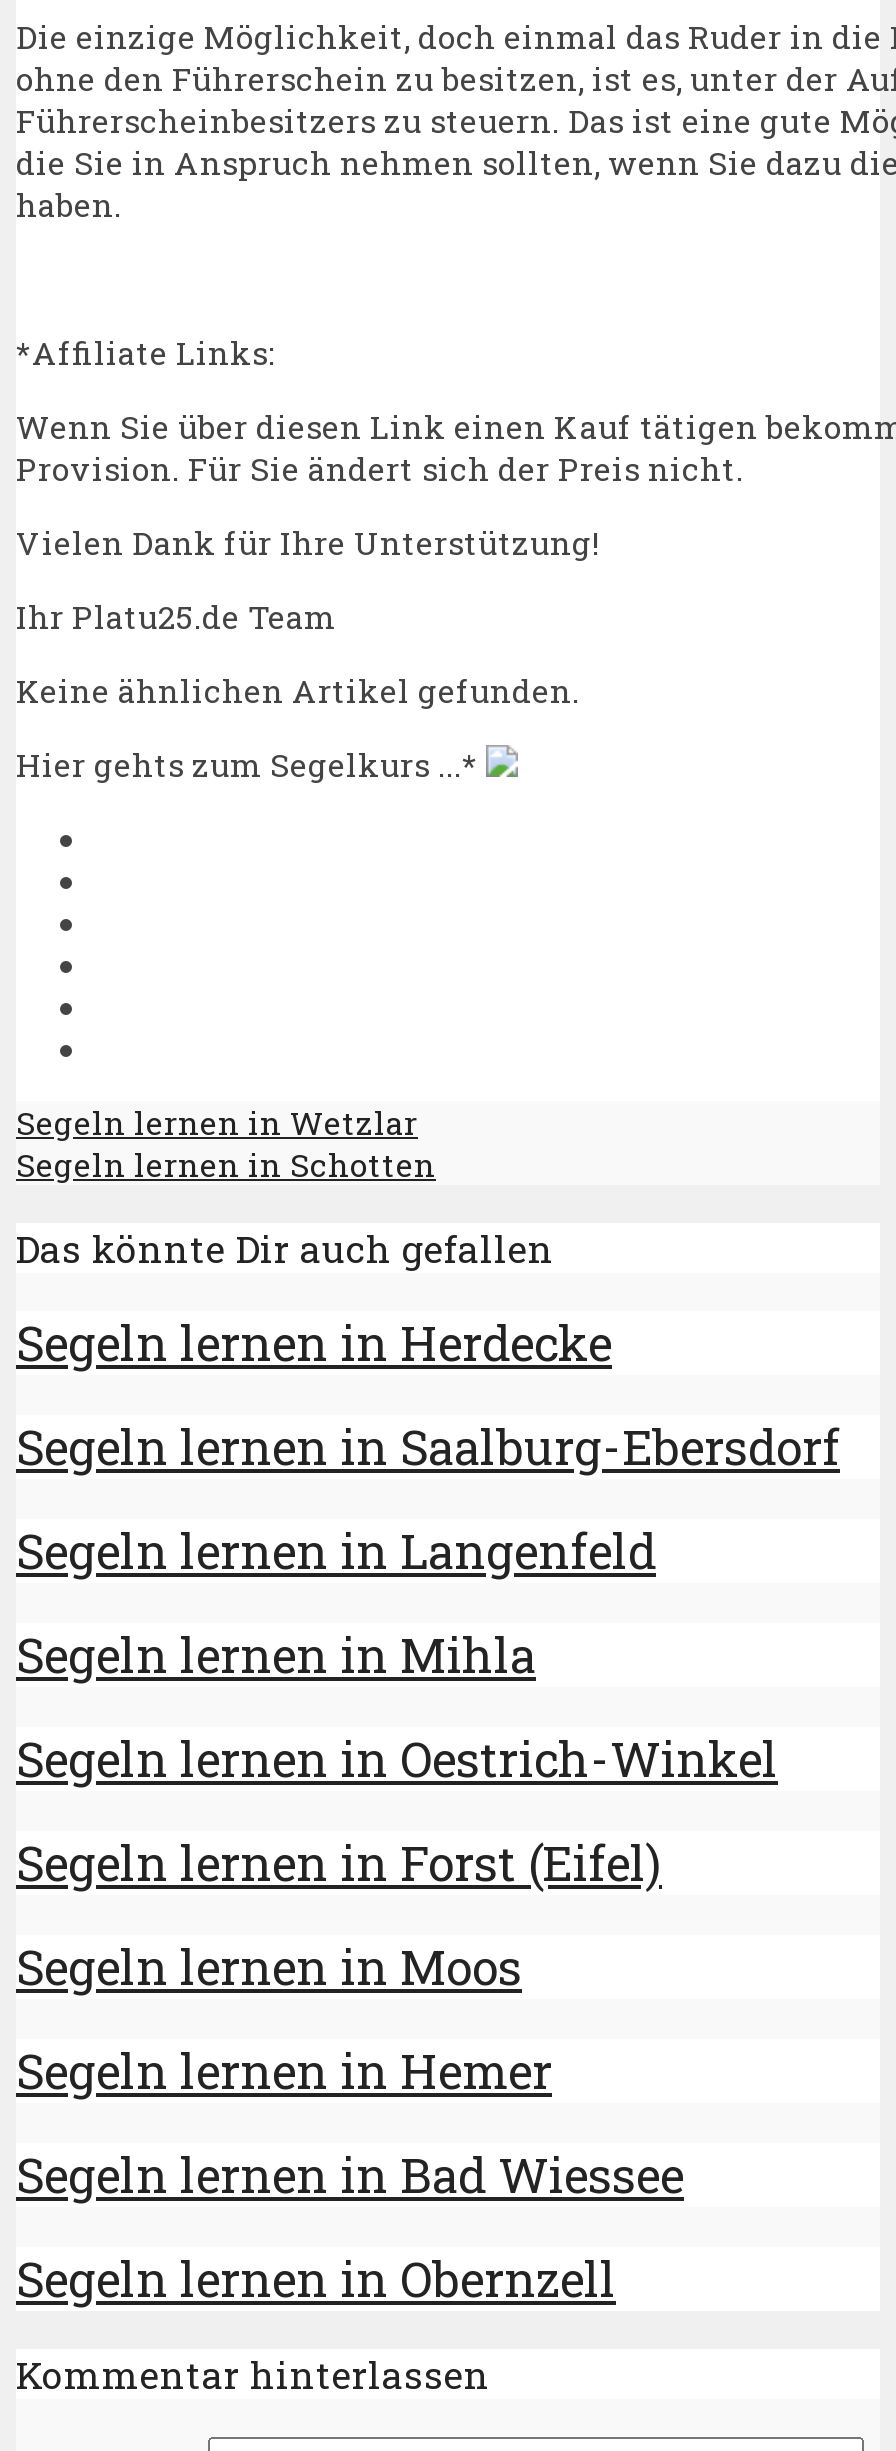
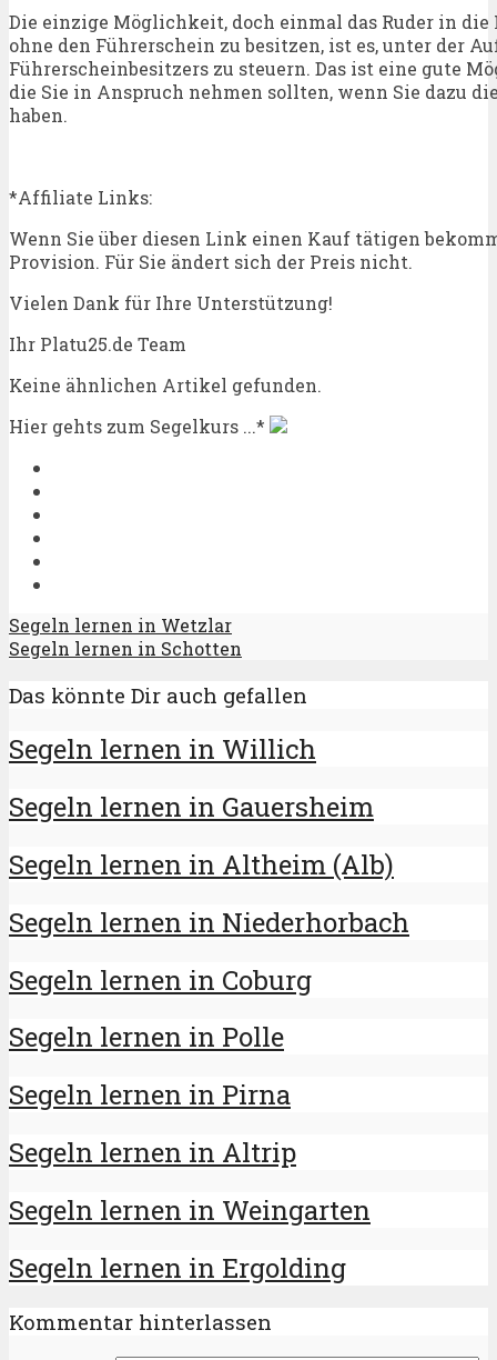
[16,1312,612,1376] Segeln lernen in Herdecke -> [9,731,316,767] Segeln lernen in Willich
[16,1416,840,1480] Segeln lernen in Saalburg-Ebersdorf -> [9,789,374,824] Segeln lernen in Gauersheim
[16,1519,656,1583] Segeln lernen in Langenfeld -> [9,846,394,882] Segeln lernen in Altheim (Alb)
[16,1623,536,1687] Segeln lernen in Mihla -> [9,904,409,940] Segeln lernen in Niederhorbach
[16,1727,778,1791] Segeln lernen in Oestrich-Winkel -> [9,962,312,997] Segeln lernen in Coburg
[16,1831,662,1895] Segeln lernen in Forst (Eifel) -> [9,1019,284,1055] Segeln lernen in Polle
[16,1935,522,1999] Segeln lernen in Moos -> [9,1077,291,1113] Segeln lernen in Pirna
[16,2038,552,2102] Segeln lernen in Hemer -> [9,1135,296,1170] Segeln lernen in Altrip
[16,2142,684,2206] Segeln lernen in Bad Wiessee -> [9,1192,371,1228] Segeln lernen in Weingarten
[16,2246,616,2310] Segeln lernen in Obernzell -> [9,1250,346,1286] Segeln lernen in Ergolding

